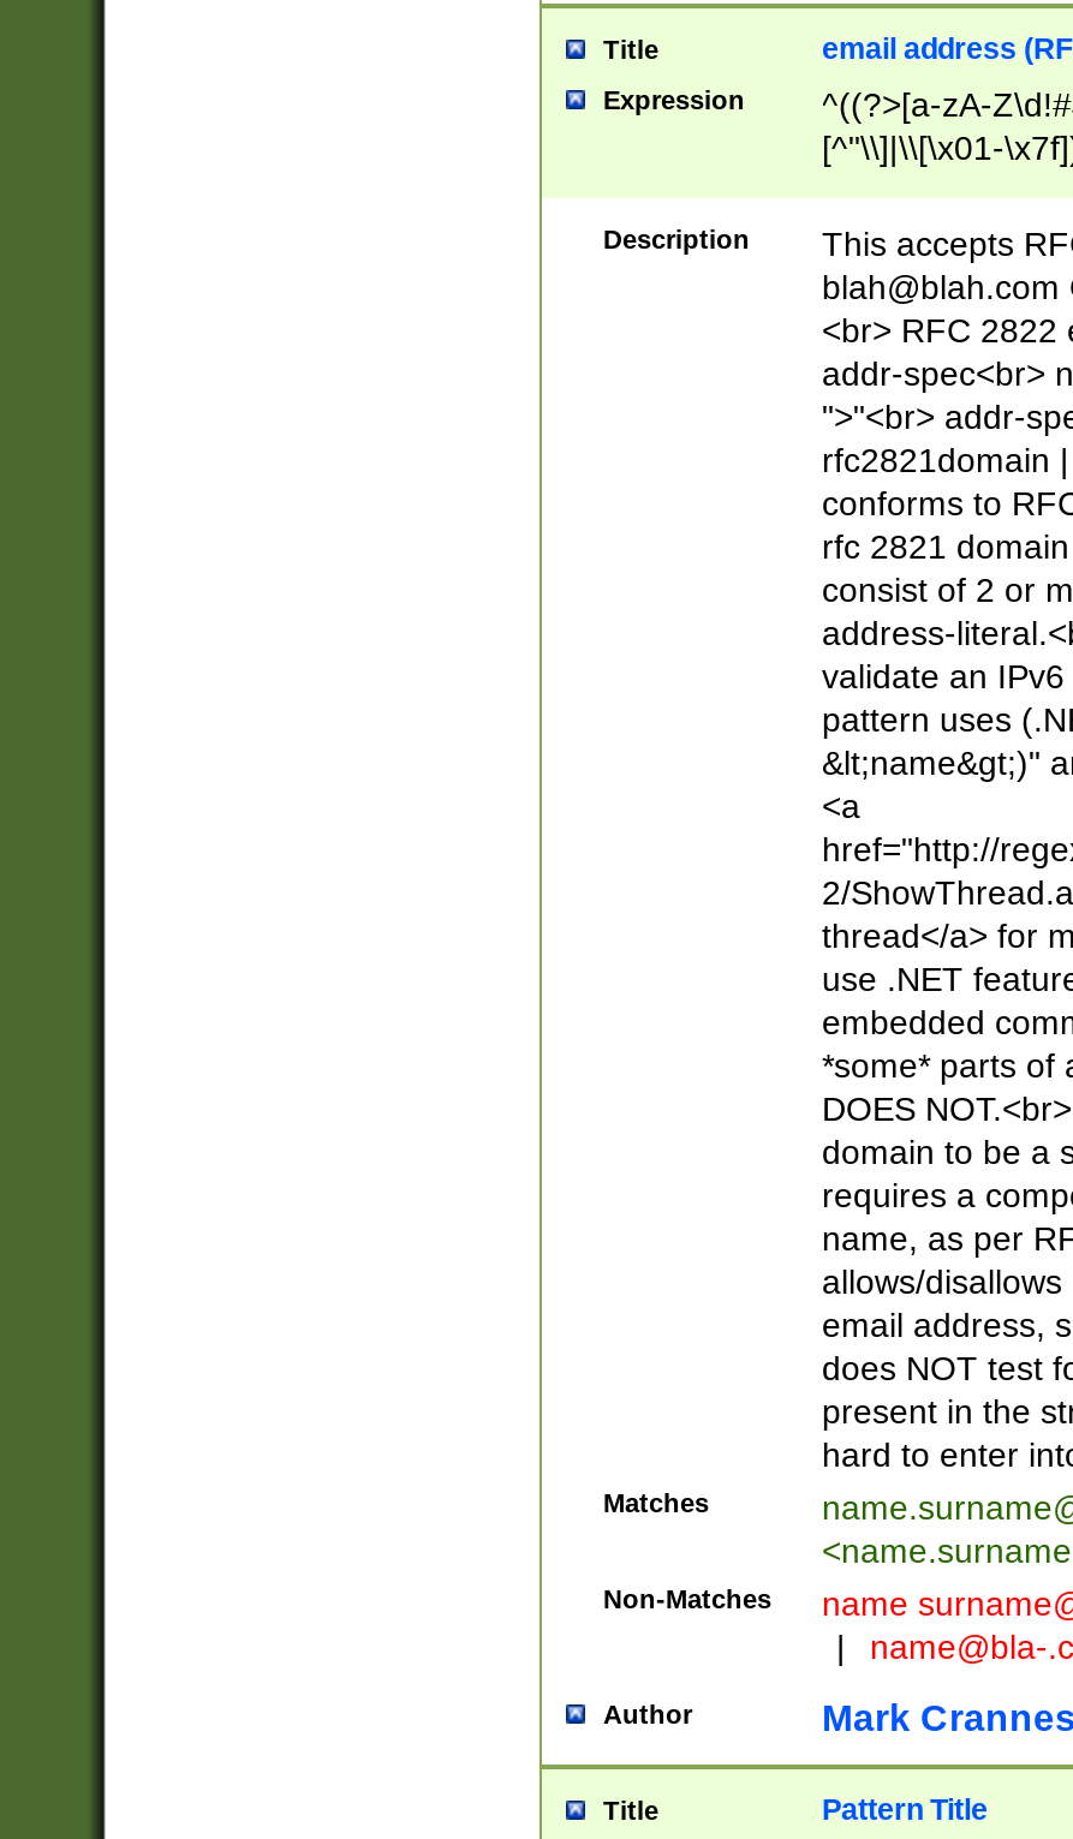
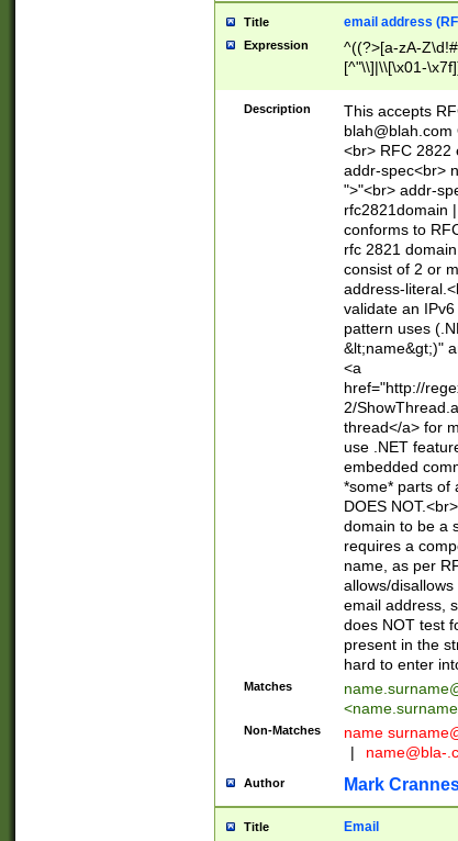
[822,1793,988,1826] Pattern Title -> [343,819,378,835] Email

